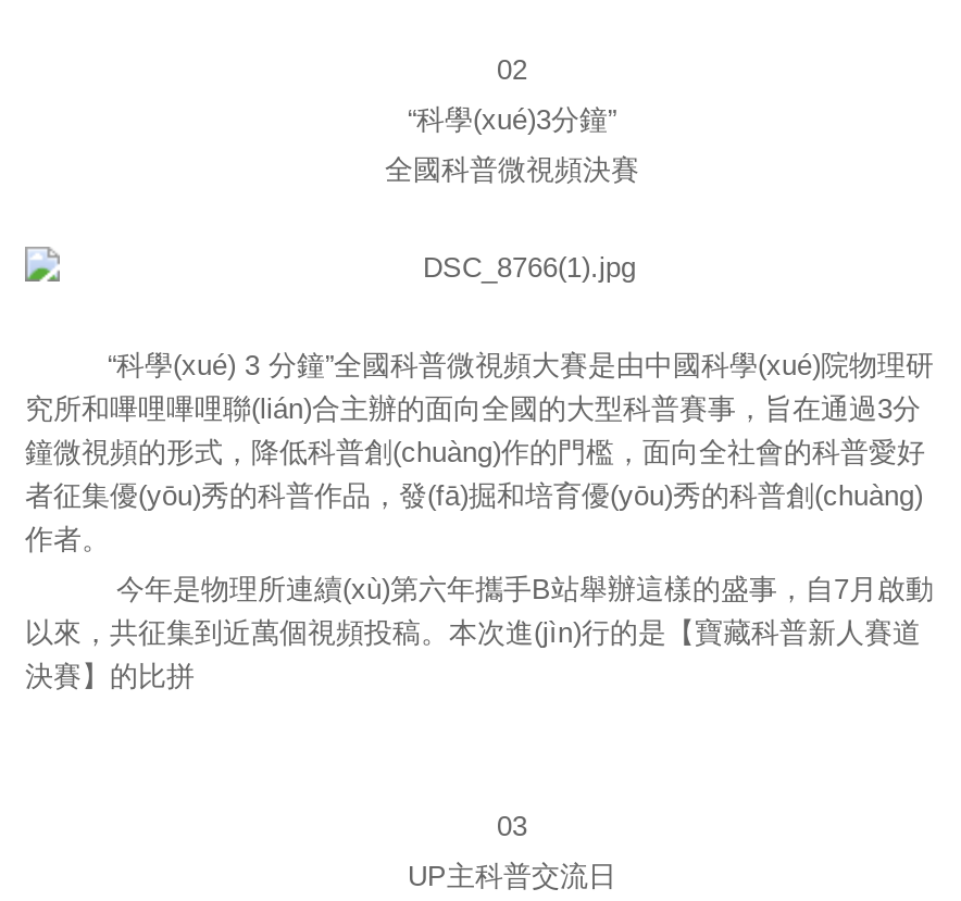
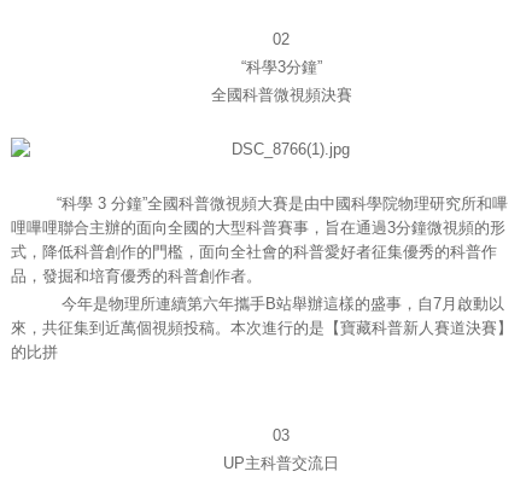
[408,103,616,136] “科學(xué)3分鐘” -> [241,58,321,76] “科學3分鐘”
[25,349,934,555] “科學(xué) 3 分鐘”全國科普微視頻大賽是由中國科學(xué)院物理研 | 究所和嗶哩嗶哩聯(lián)合主辦的面向全國的大型科普賽事，旨在通過3分 | 鐘微視頻的形式，降低科普創(chuàng)作的門檻，面向全社會的科普愛好 | 者征集優(yōu)秀的科普作品，發(fā)掘和培育優(yōu)秀的科普創(chuàng) | 作者。 -> [11,194,508,285] “科學 3 分鐘”全國科普微視頻大賽是由中國科學院物理研究所和嗶 | 哩嗶哩聯合主辦的面向全國的大型科普賽事，旨在通過3分鐘微視頻的形 | 式，降低科普創作的門檻，面向全社會的科普愛好者征集優秀的科普作 | 品，發掘和培育優秀的科普創作者。
[25,573,934,692] 今年是物理所連續(xù)第六年攜手B站舉辦這樣的盛事，自7月啟動 | 以來，共征集到近萬個視頻投稿。本次進(jìn)行的是【寶藏科普新人賽道 | 決賽】的比拼 -> [11,295,513,361] 今年是物理所連續第六年攜手B站舉辦這樣的盛事，自7月啟動以 | 來，共征集到近萬個視頻投稿。本次進行的是【寶藏科普新人賽道決賽】 | 的比拼

